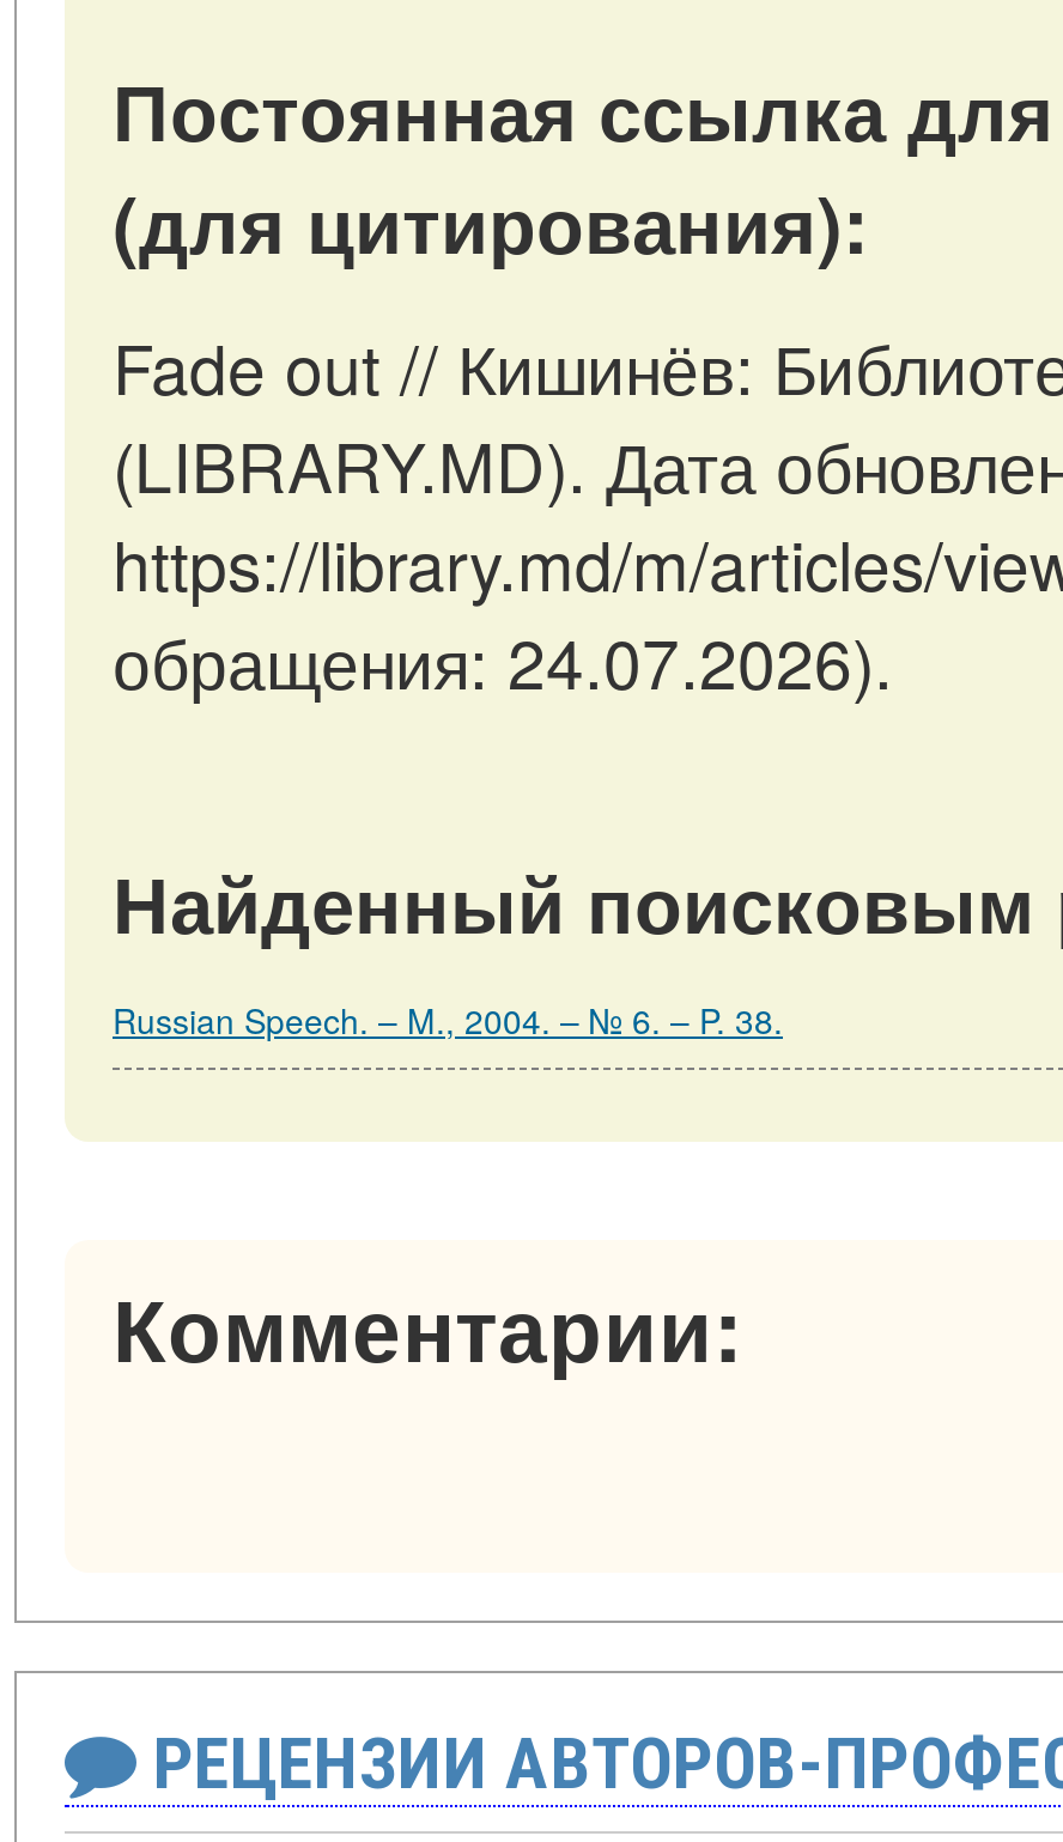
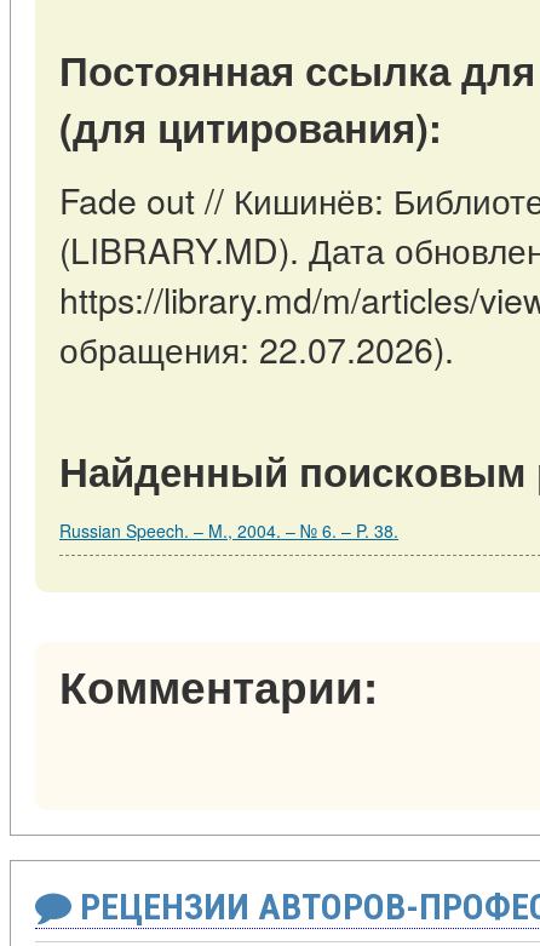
[113,610,893,709] обращения: 24.07.2026). -> [59,323,454,373] обращения: 22.07.2026).

